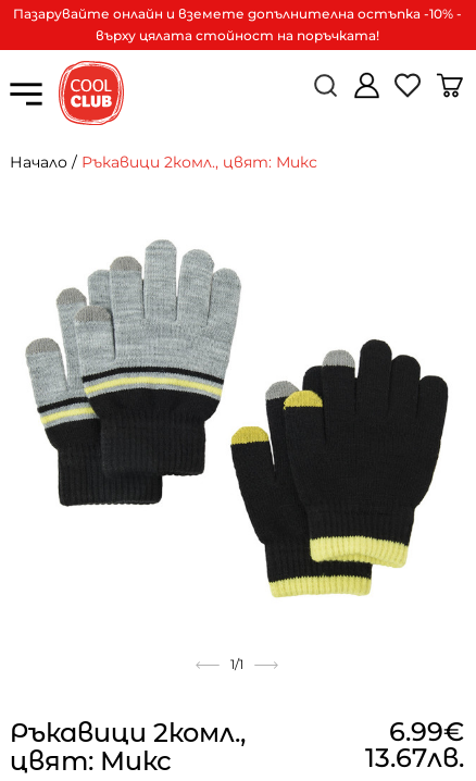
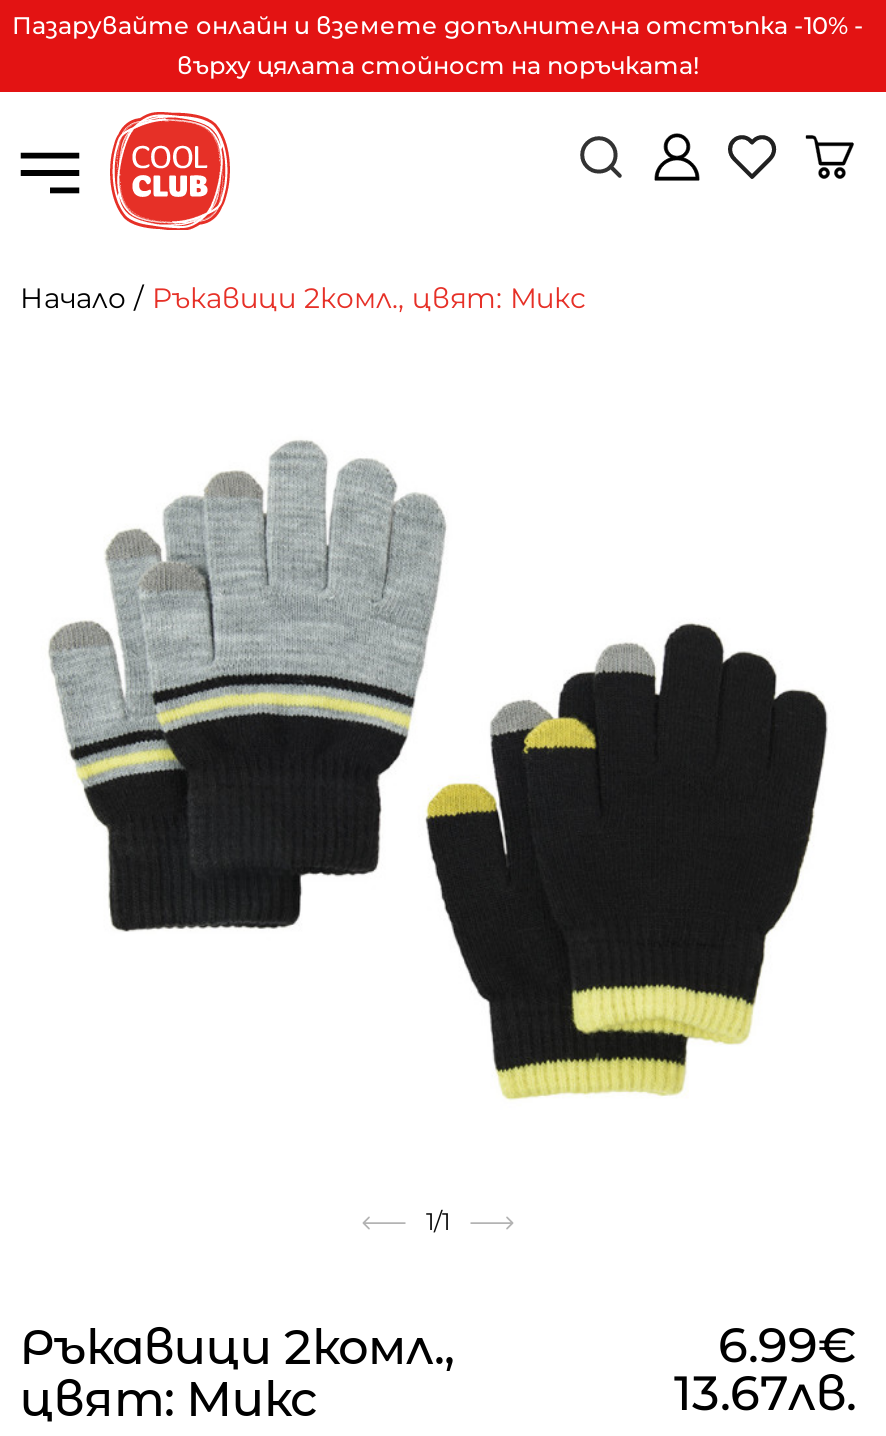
[12,5,461,22] Пазарувайте онлайн и вземете допълнителна остъпка -10% - -> [12,10,864,40] Пазарувайте онлайн и вземете допълнителна отстъпка -10% -

